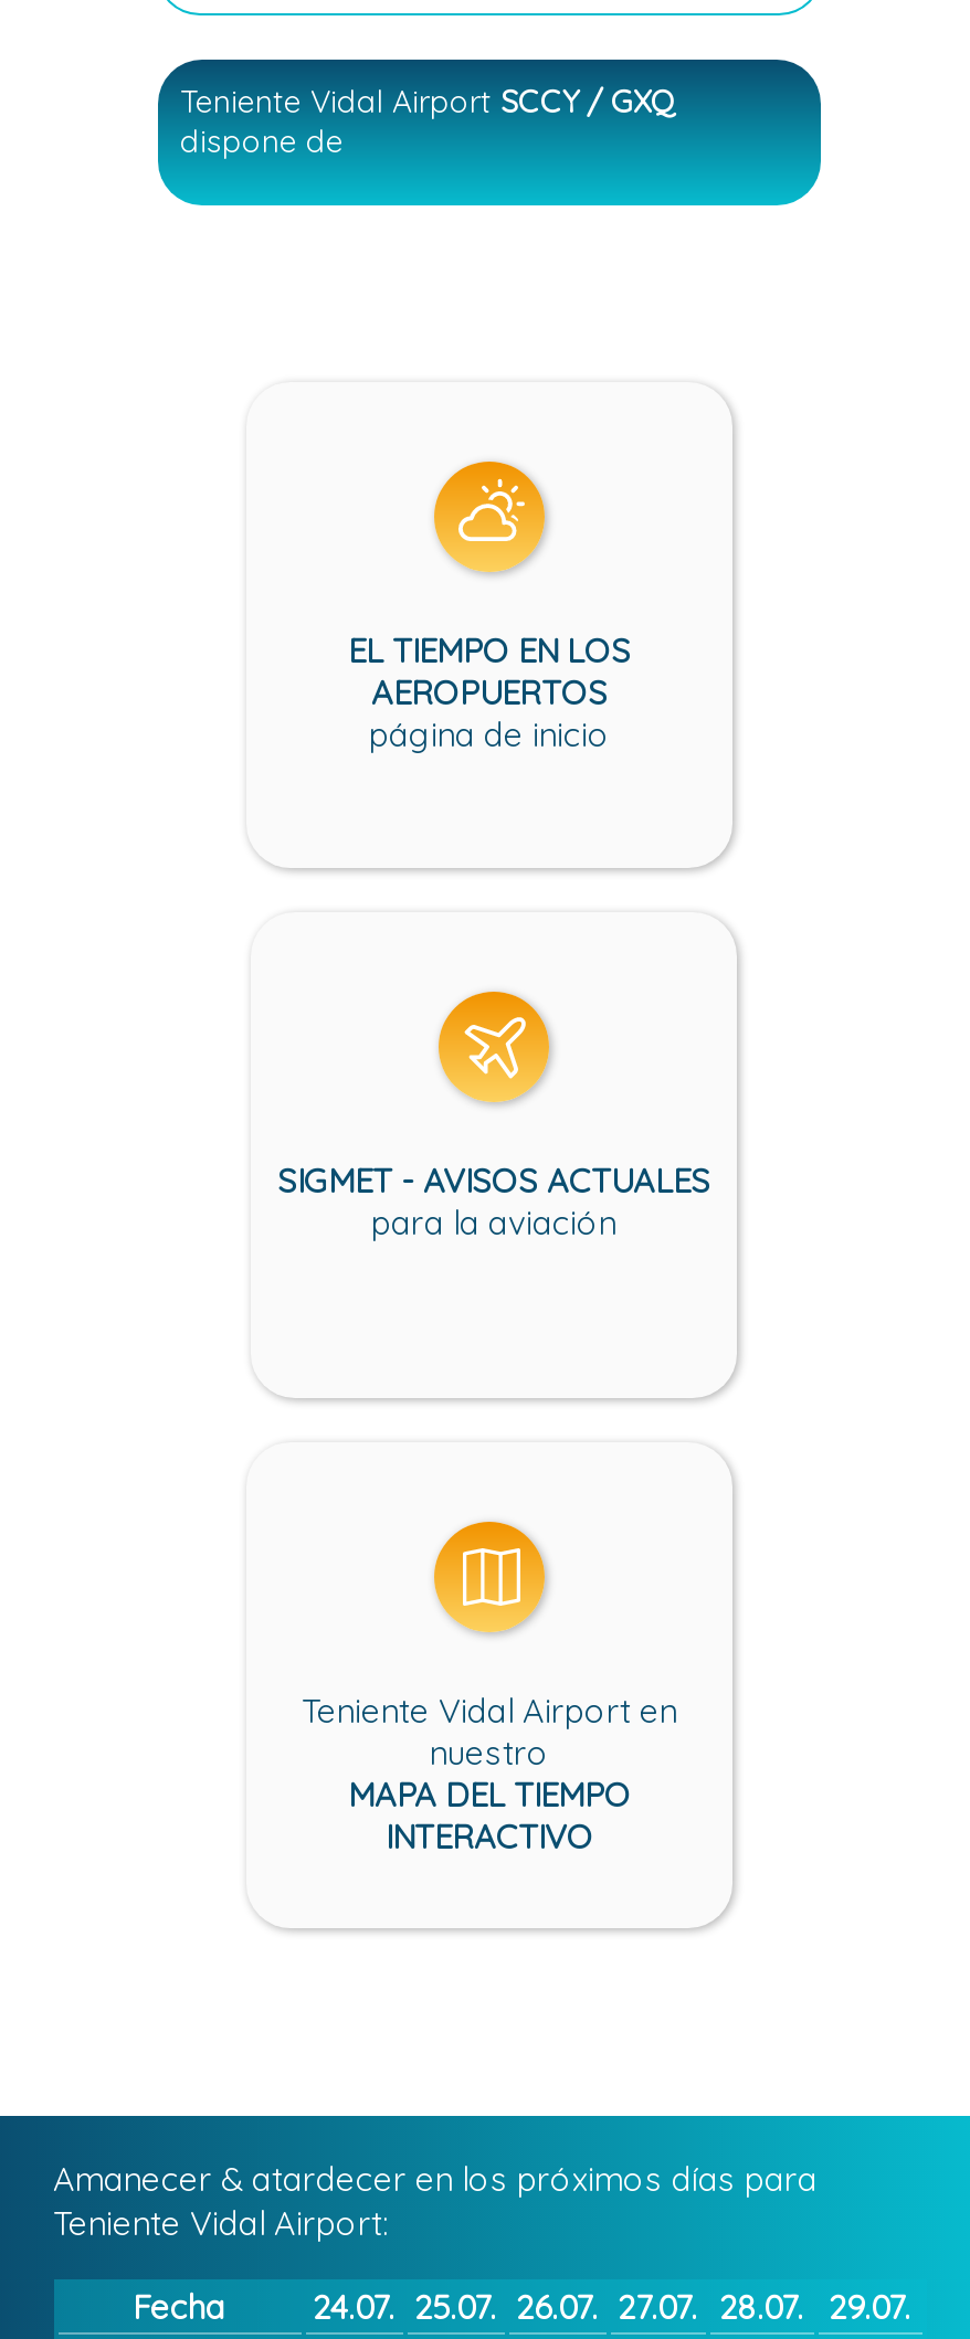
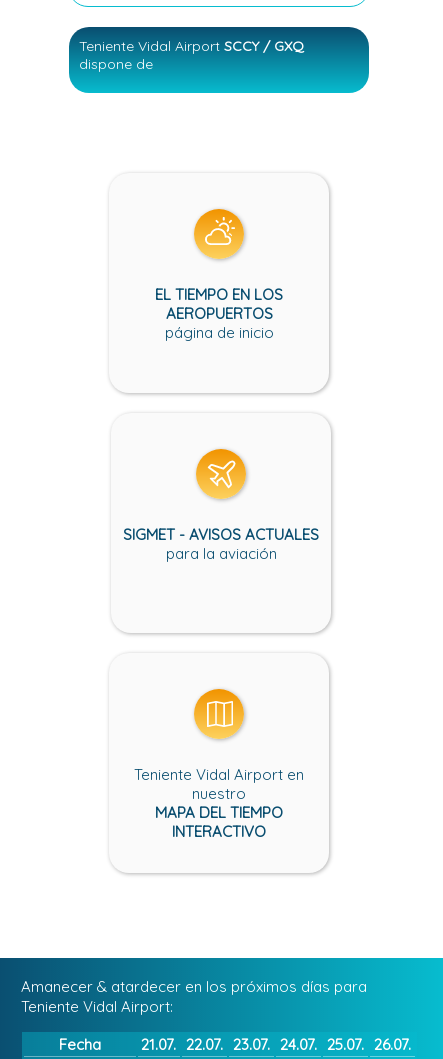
[313,2287,910,2329] 24.07. 25.07. 26.07. 27.07. 28.07. | 29.07. -> [141,1035,410,1054] 21.07. 22.07. 23.07. 24.07. 25.07. 26.07.

